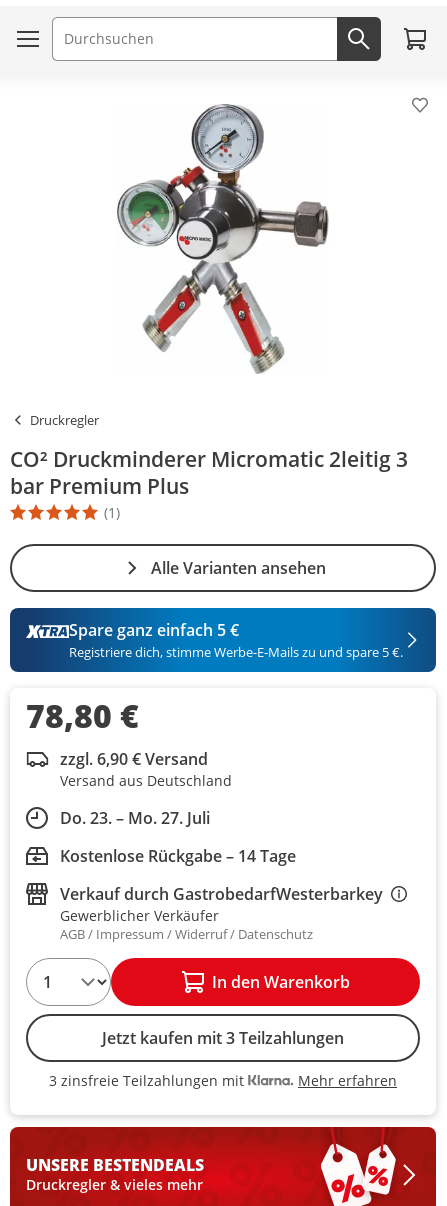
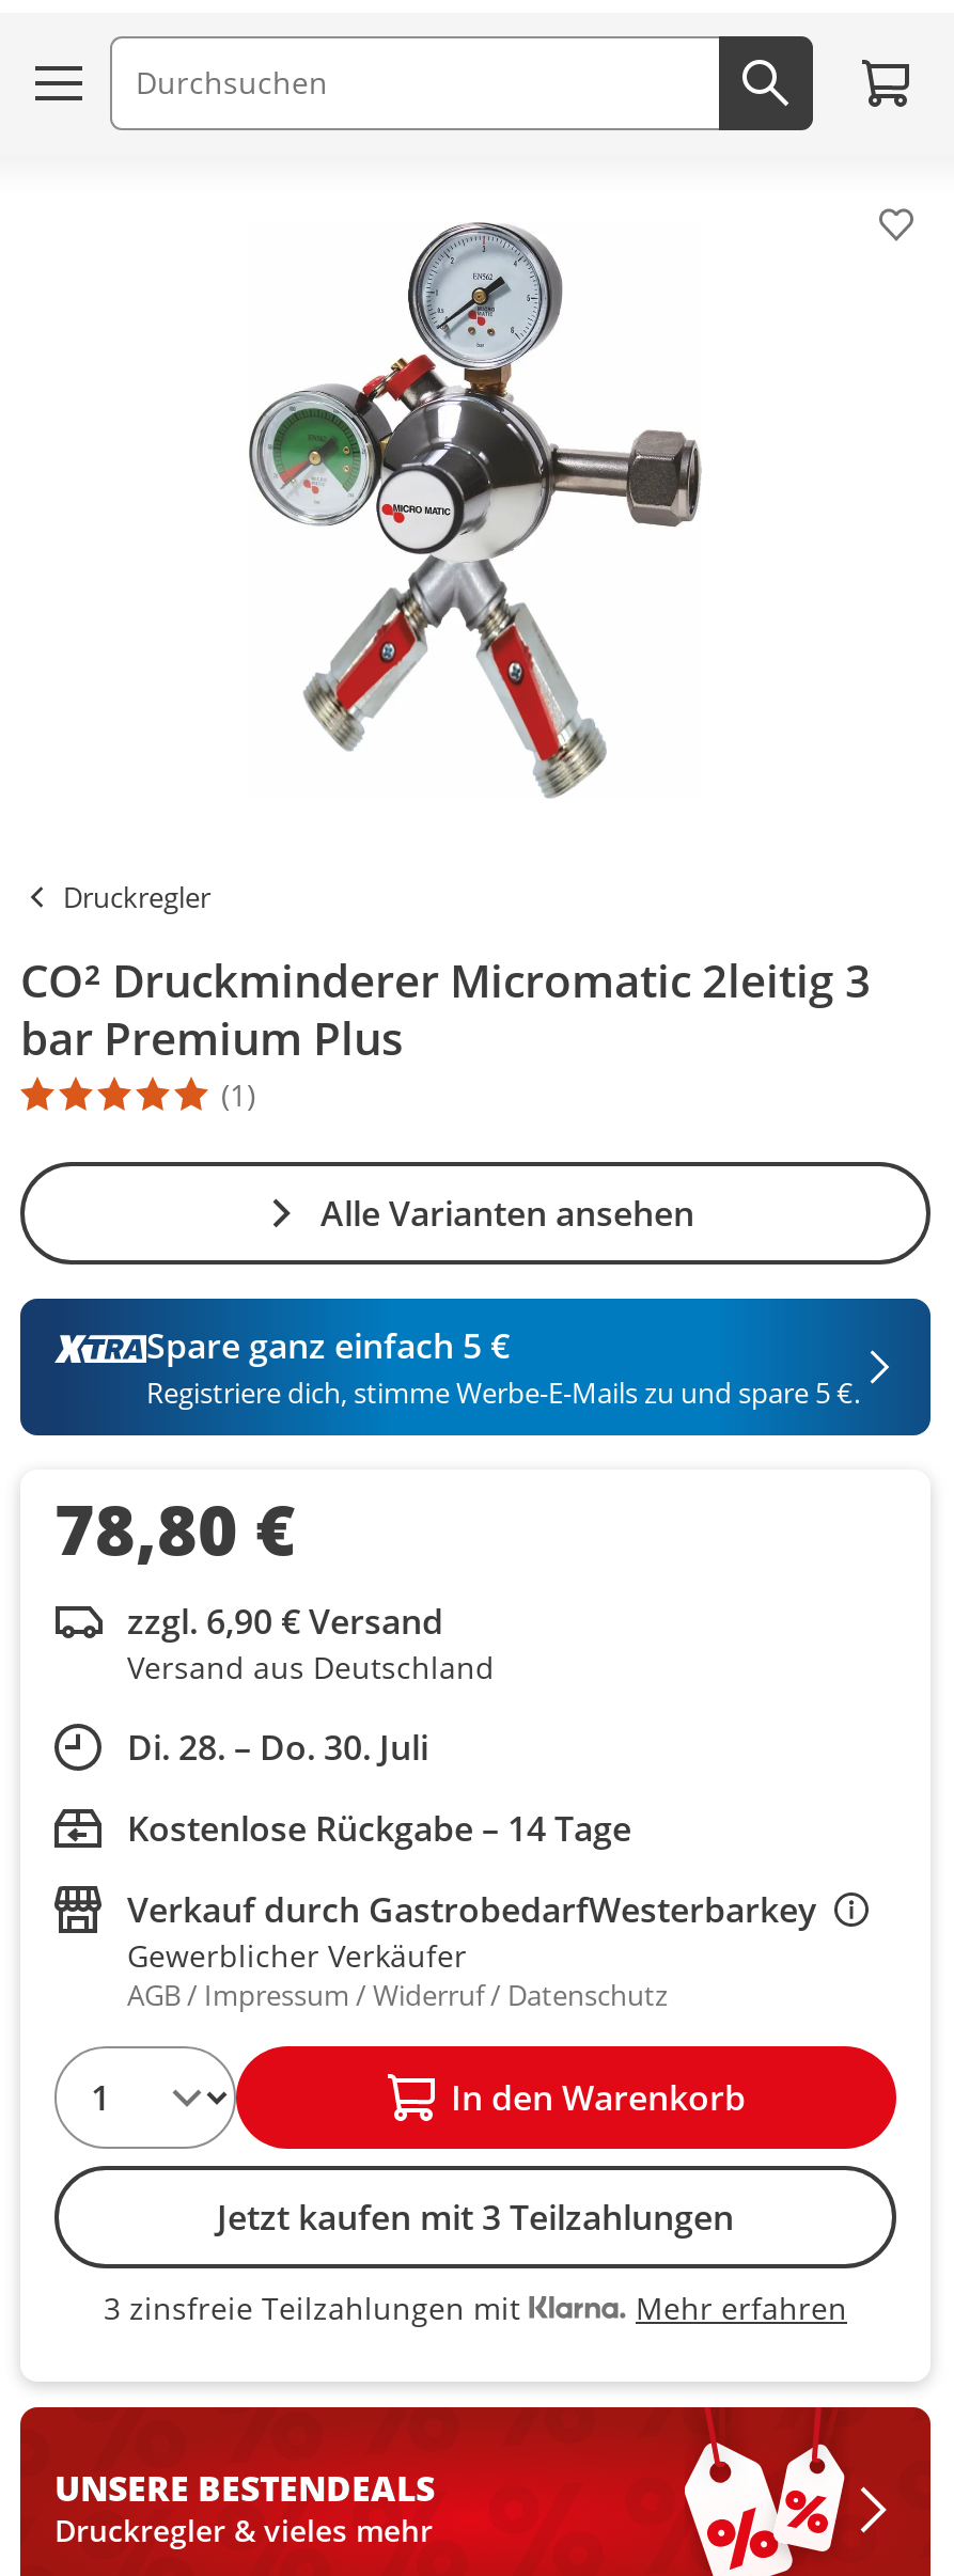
[60,807,210,829] Do. 23. – Mo. 27. Juli -> [127,1724,428,1771] Di. 28. – Do. 30. Juli

